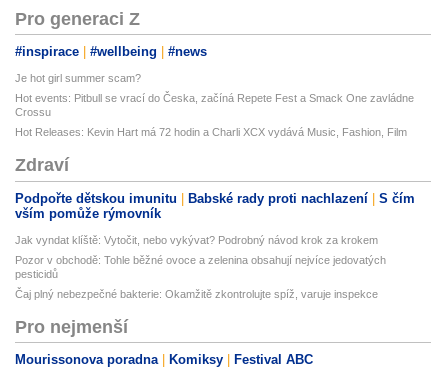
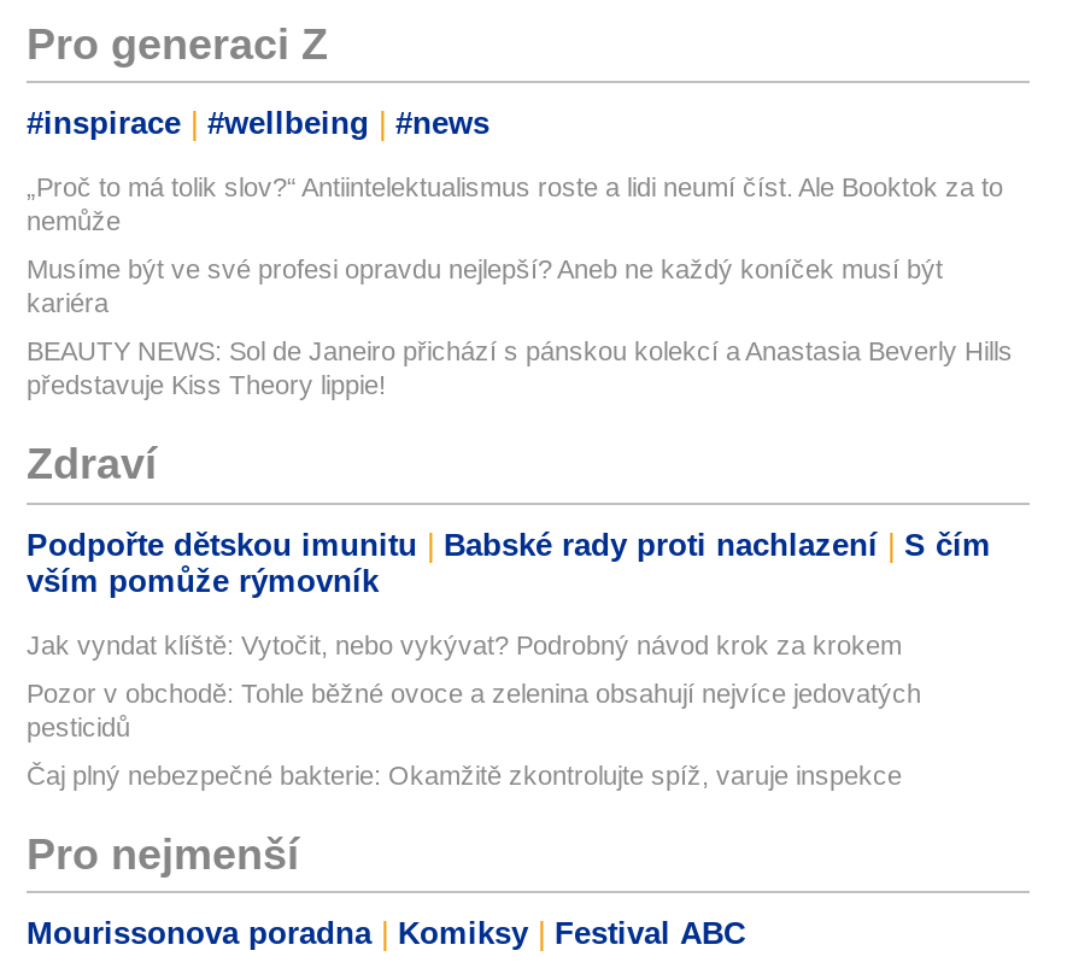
[15,72,141,84] Je hot girl summer scam? -> [27,173,1003,236] „Proč to má tolik slov?“ Antiintelektualismus roste a lidi neumí číst. Ale Booktok za to | nemůže
[15,92,414,118] Hot events: Pitbull se vrací do Česka, začíná Repete Fest a Smack One zavládne | Crossu -> [27,255,943,318] Musíme být ve své profesi opravdu nejlepší? Aneb ne každý koníček musí být | kariéra
[15,126,407,138] Hot Releases: Kevin Hart má 72 hodin a Charli XCX vydává Music, Fashion, Film -> [27,337,1013,400] BEAUTY NEWS: Sol de Janeiro přichází s pánskou kolekcí a Anastasia Beverly Hills | představuje Kiss Theory lippie!

